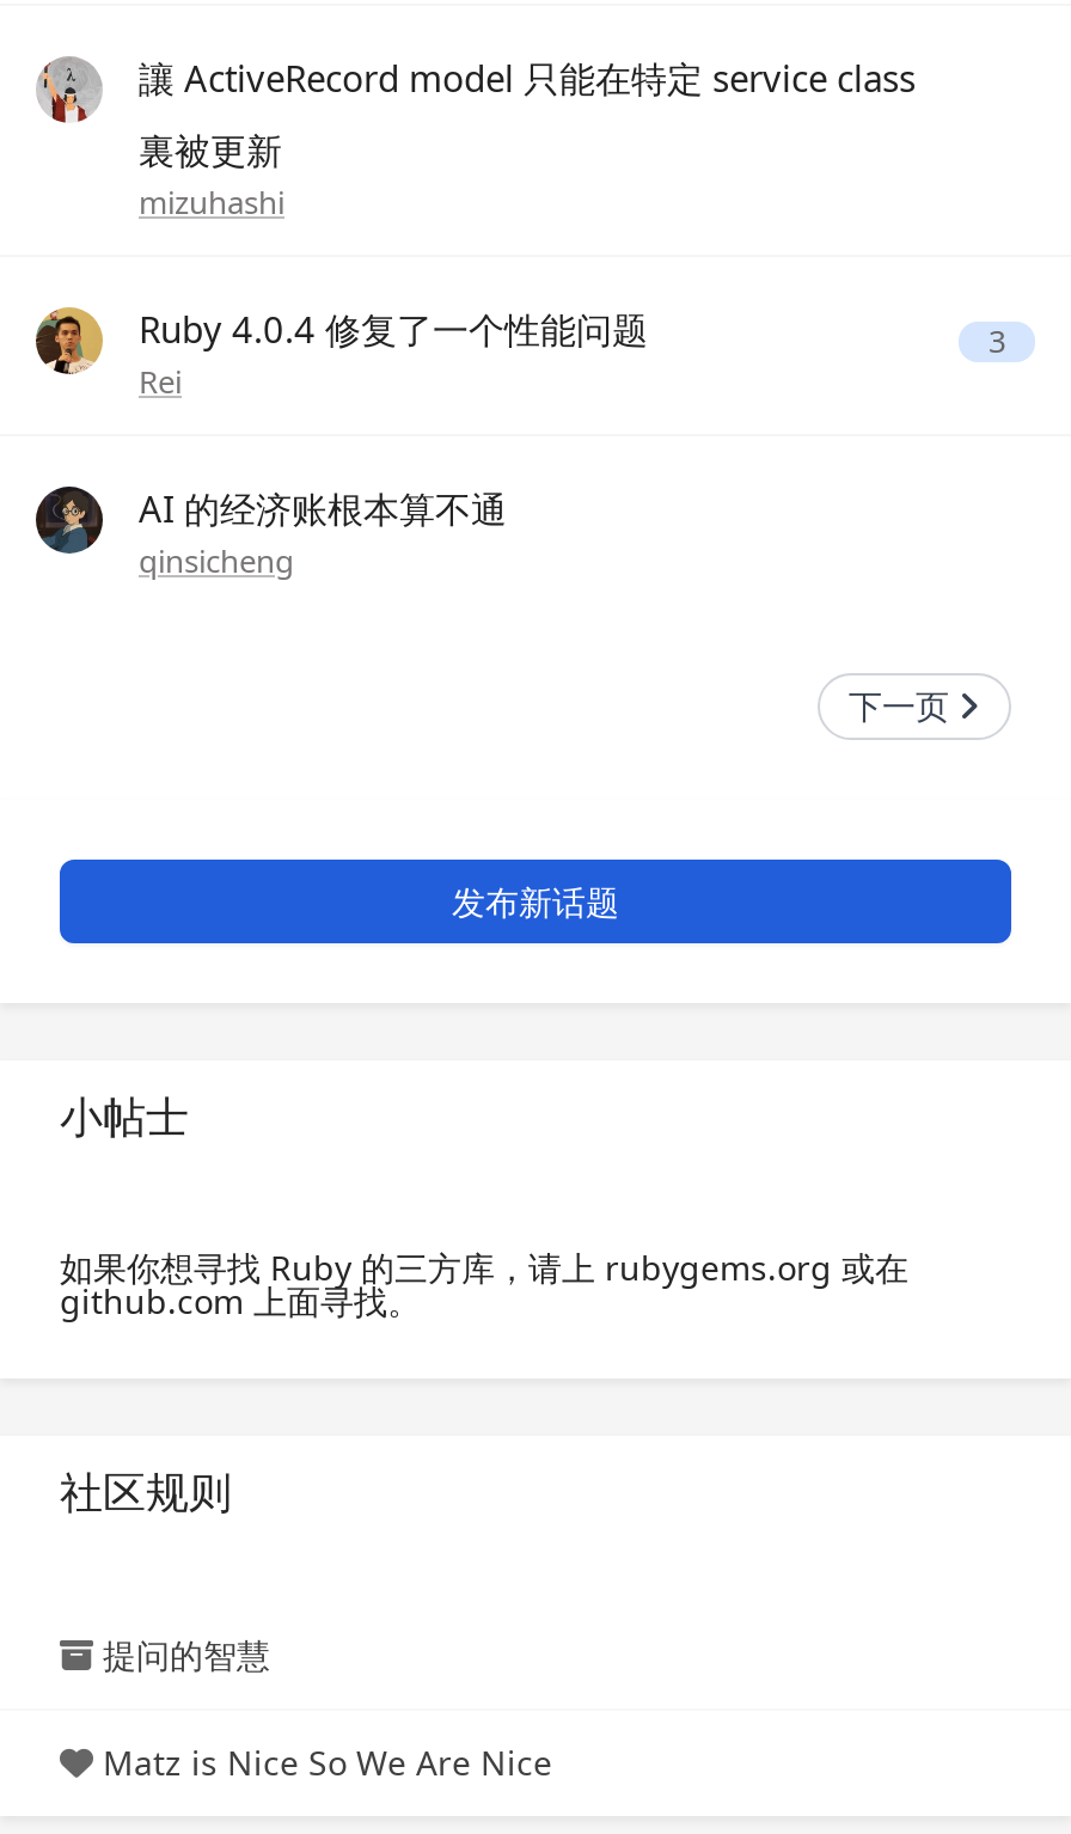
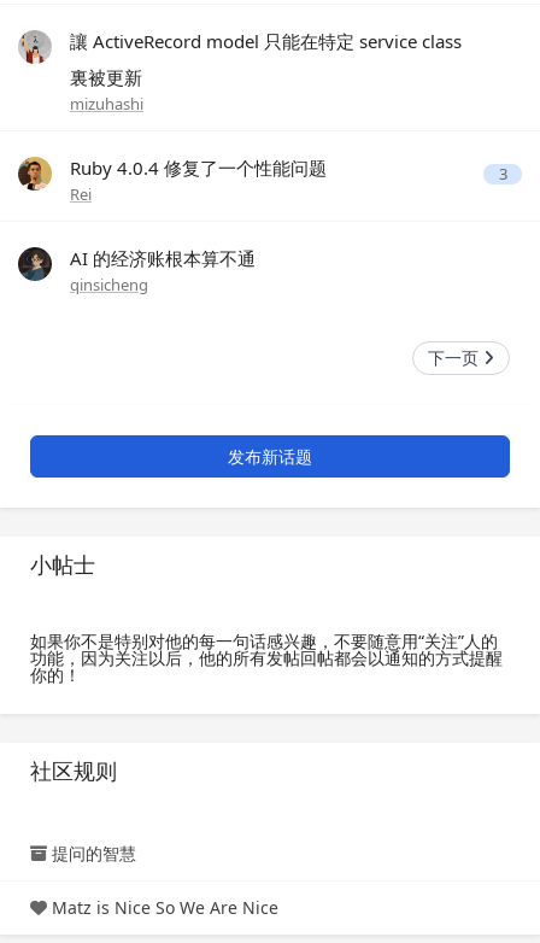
[60,1244,908,1323] 如果你想寻找 Ruby 的三方库，请上 rubygems.org 或在 | github.com 上面寻找。 -> [30,629,503,686] 如果你不是特别对他的每一句话感兴趣，不要随意用“关注”人的 | 功能，因为关注以后，他的所有发帖回帖都会以通知的方式提醒 | 你的！

